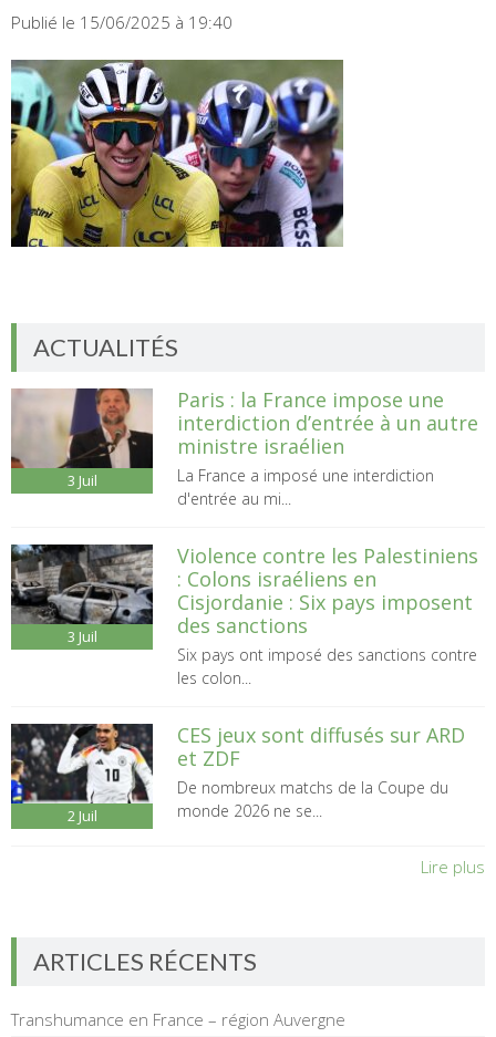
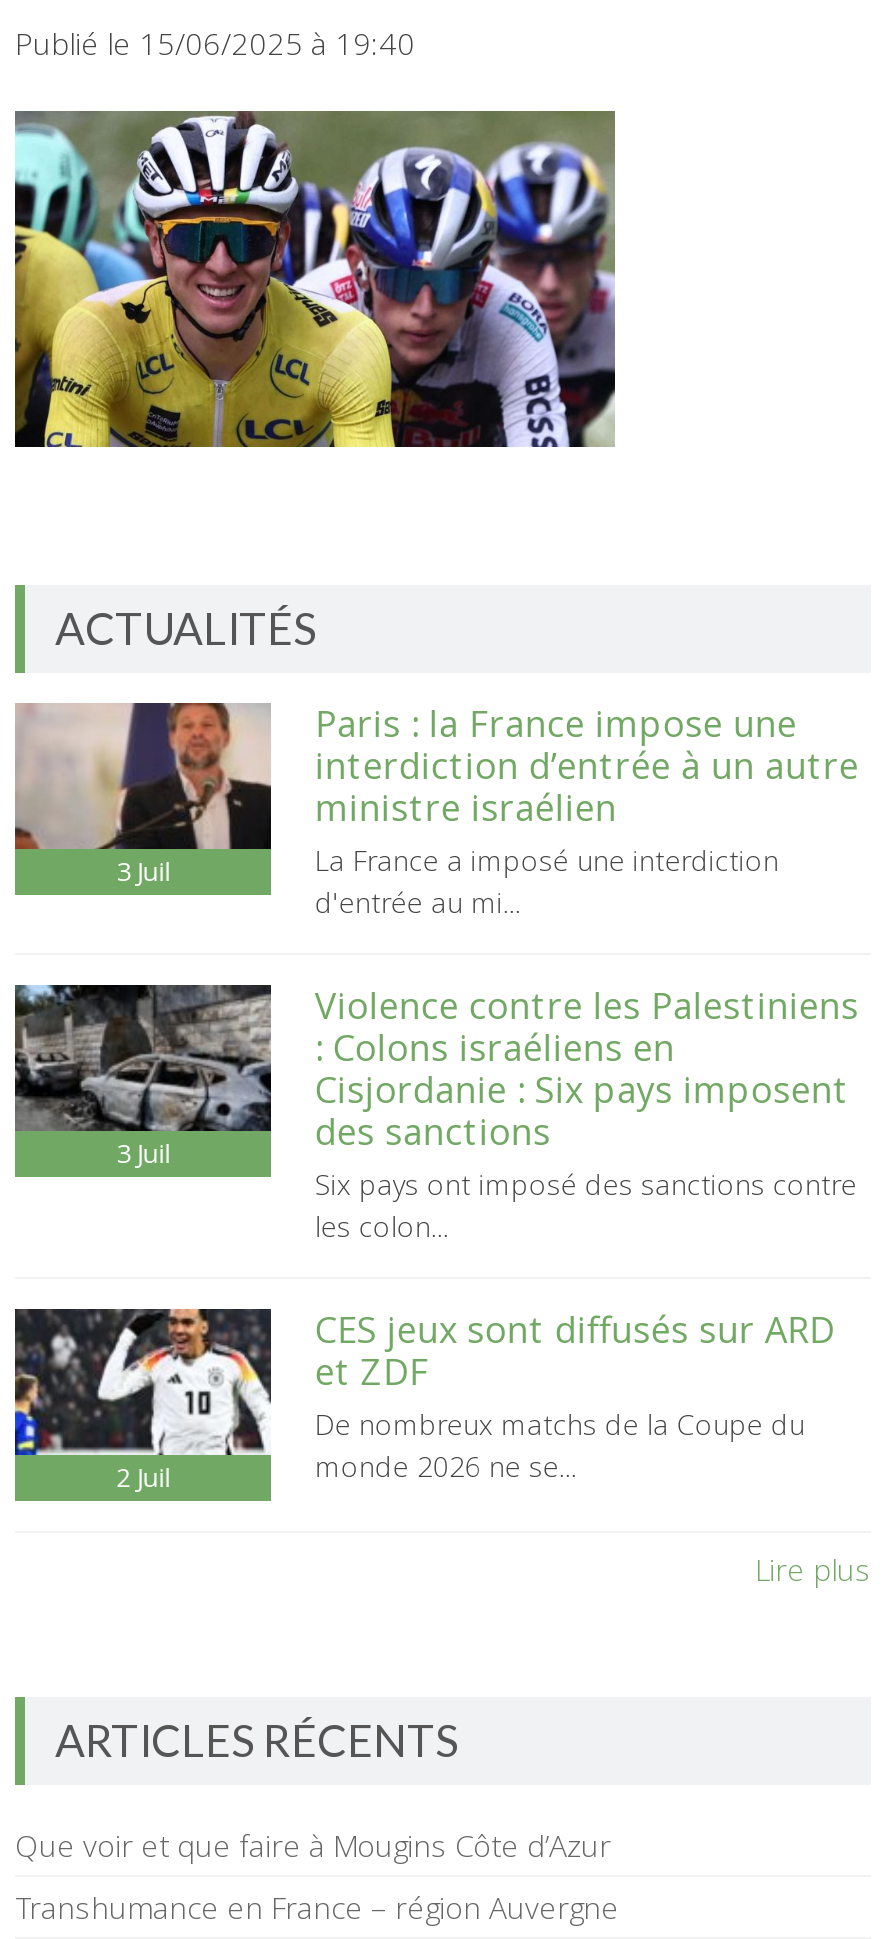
none -> [15,1824,611,1864] Que voir et que faire à Mougins Côte d’Azur

